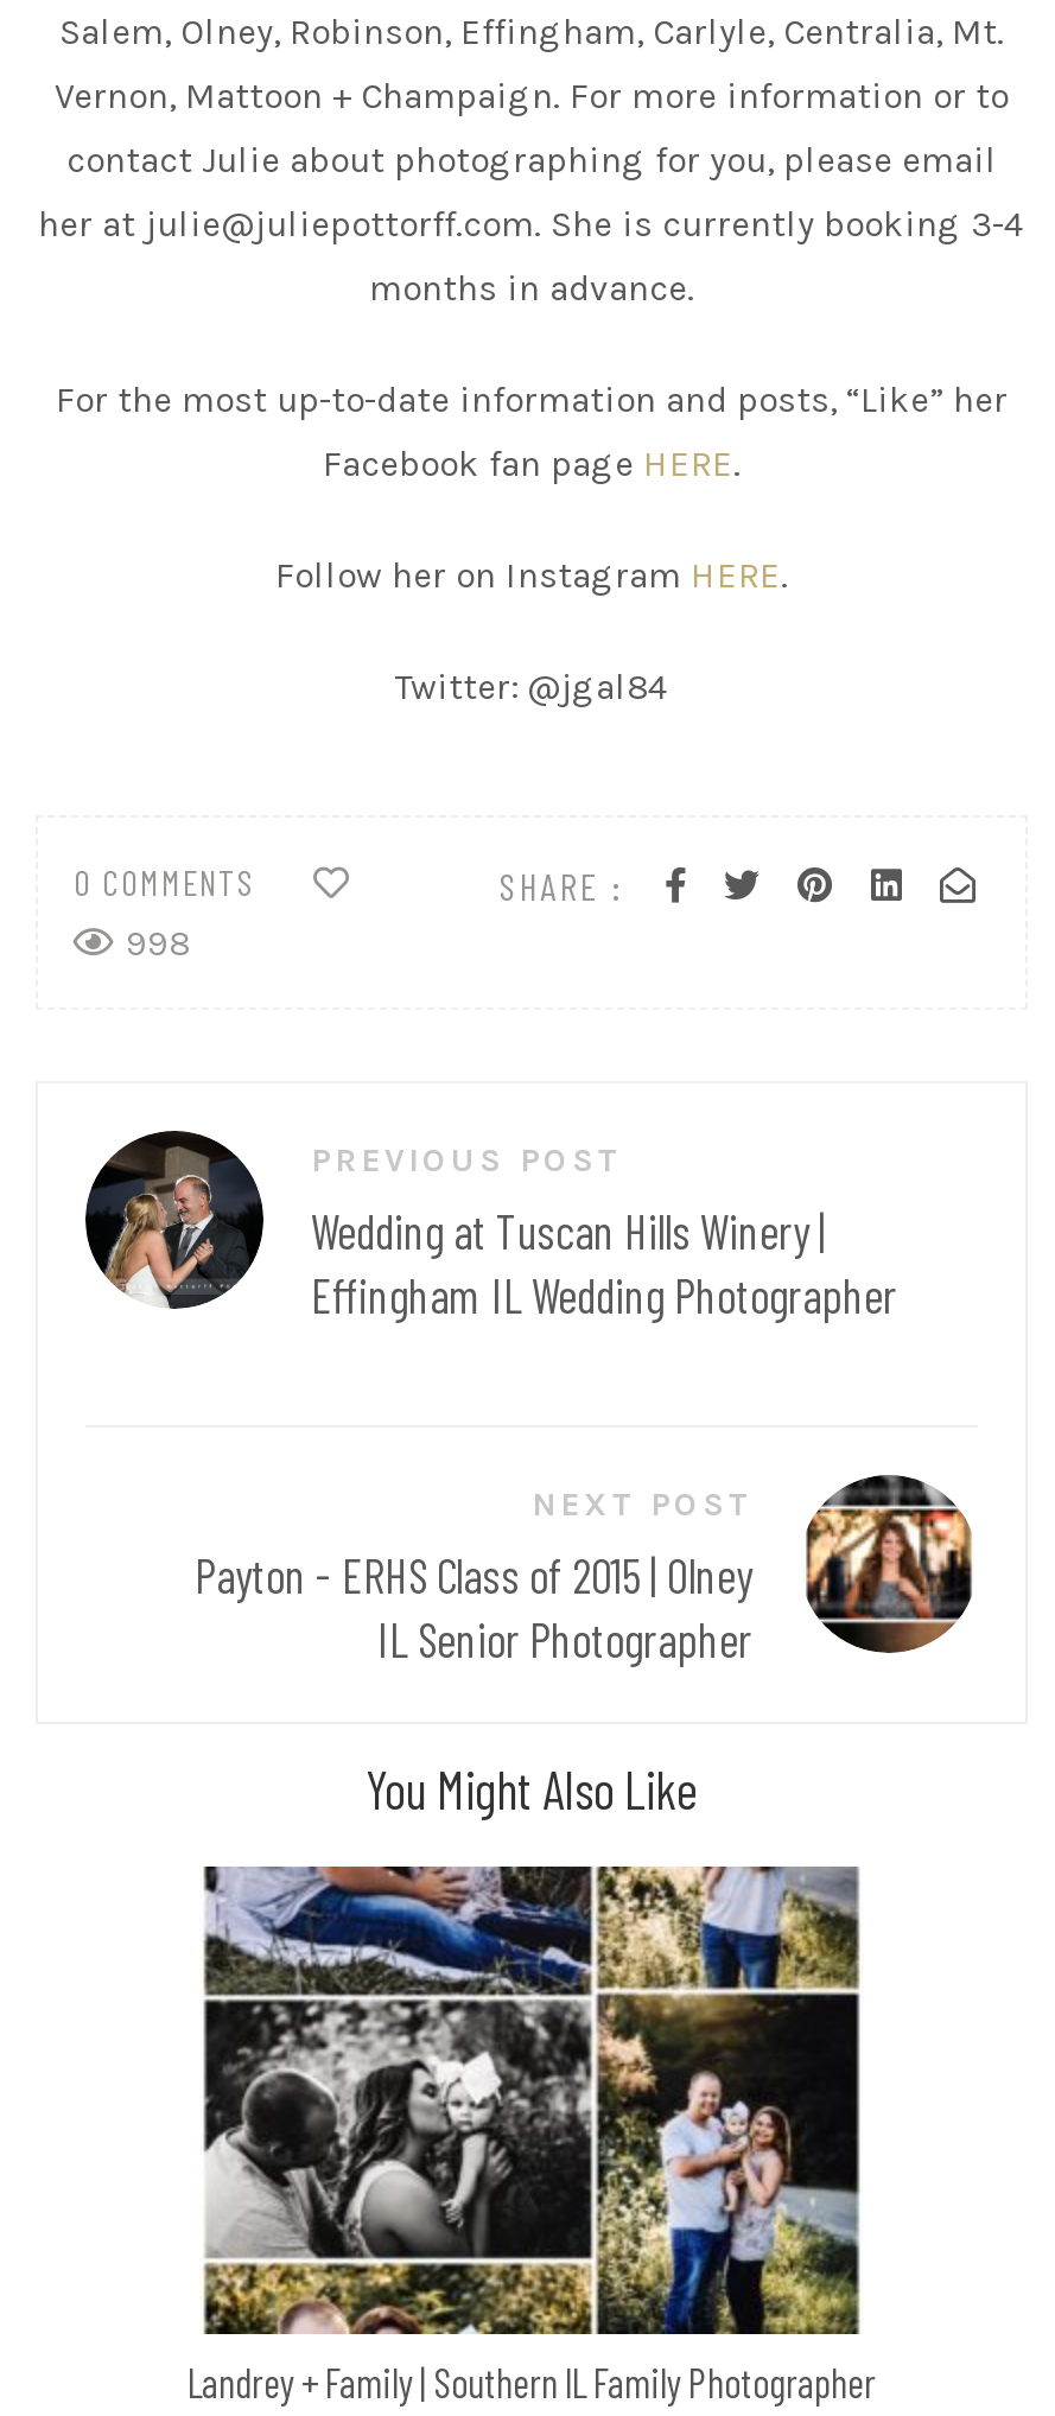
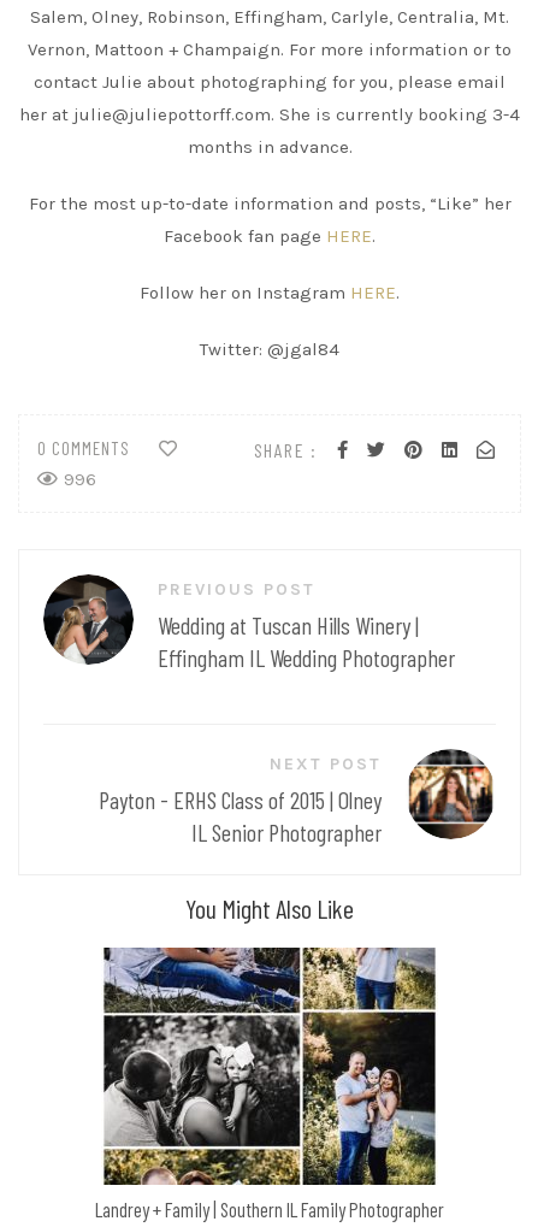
[126,923,190,966] 998 -> [64,469,96,491] 996

